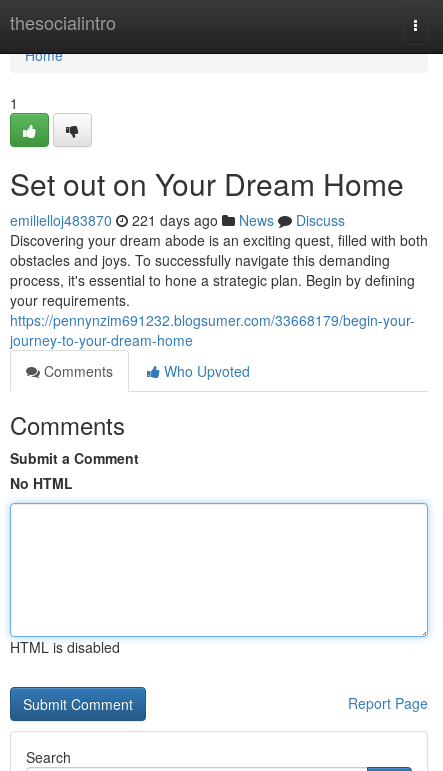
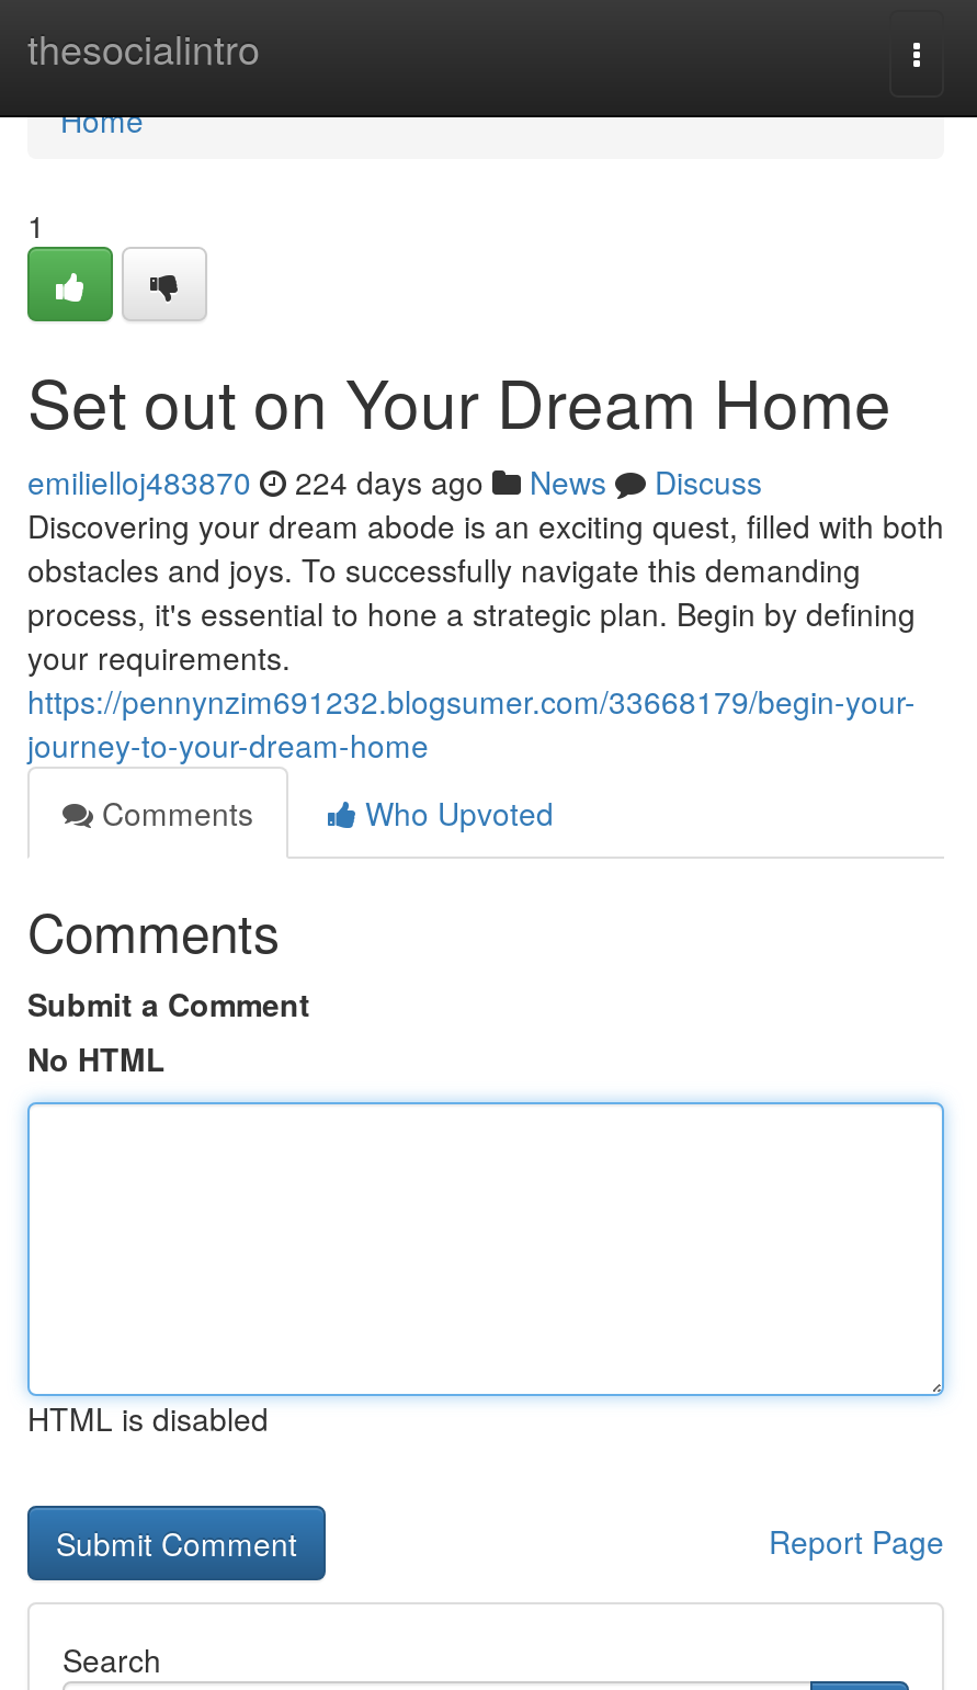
[10,210,345,230] emilielloj483870 221 days ago News Discuss -> [27,460,762,503] emilielloj483870 224 days ago News Discuss

